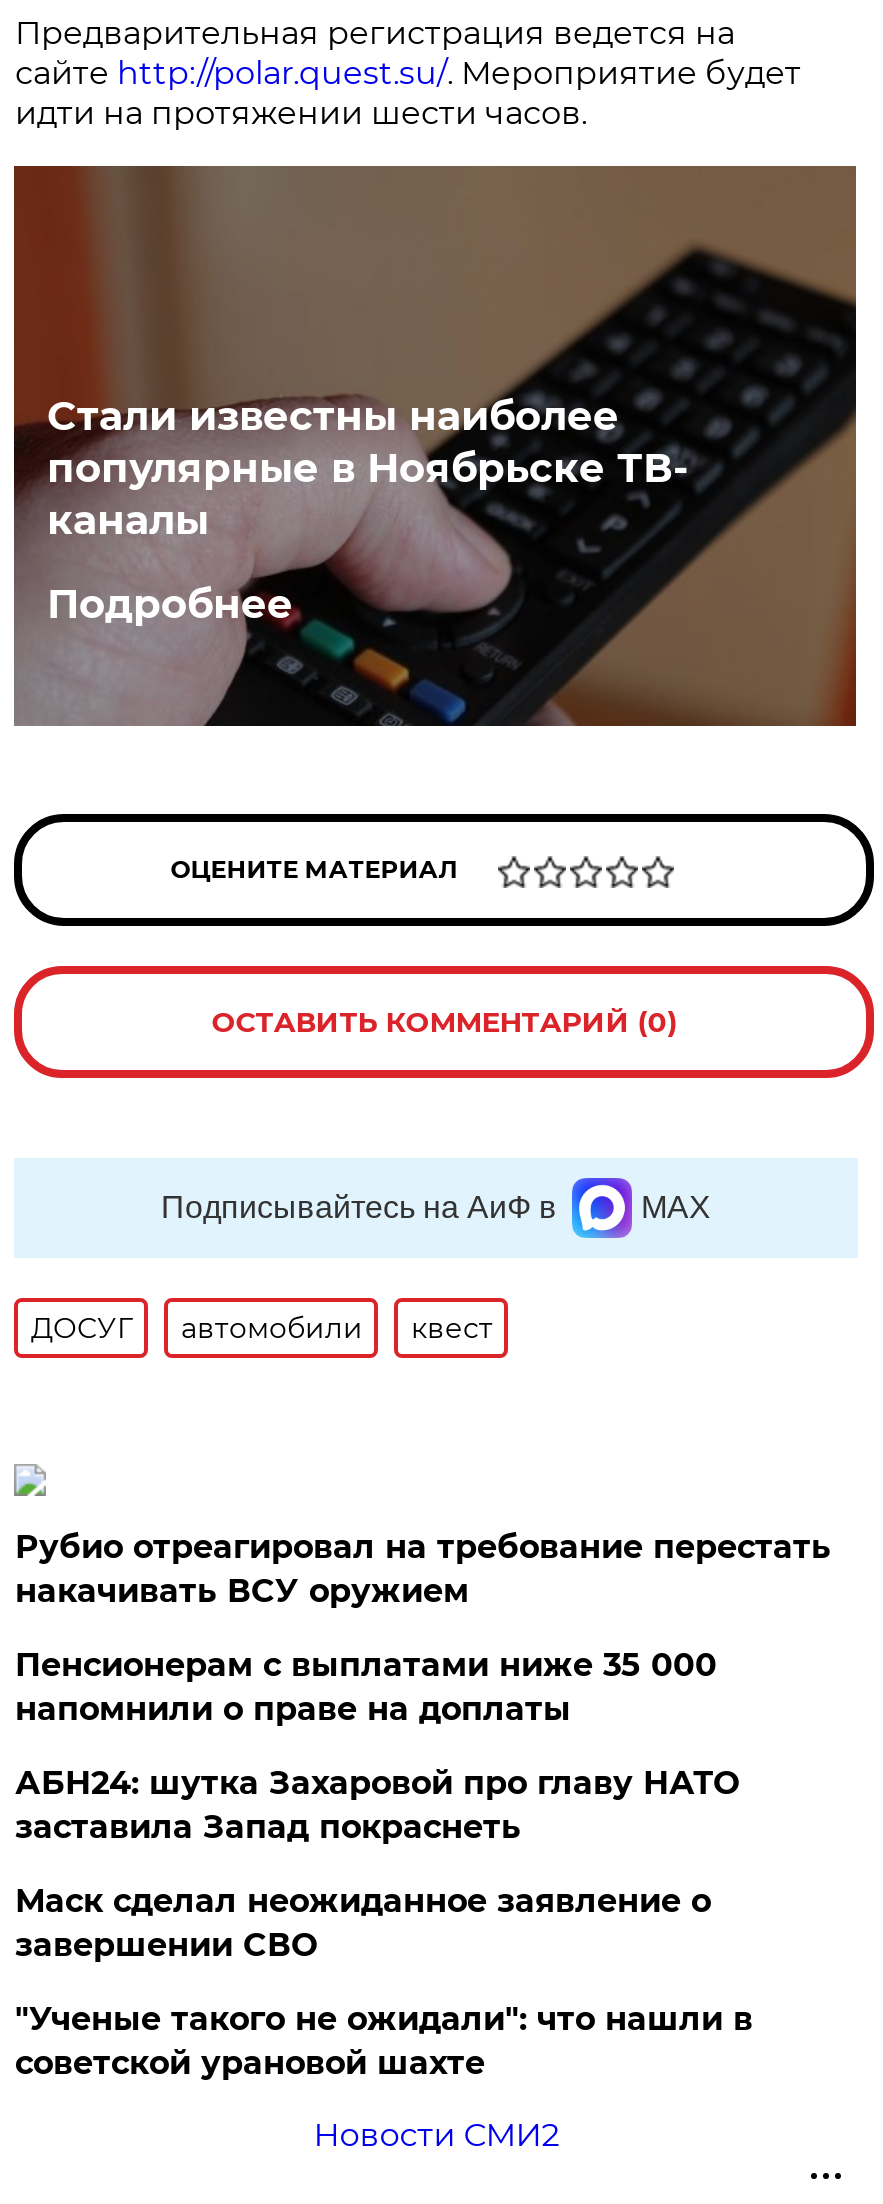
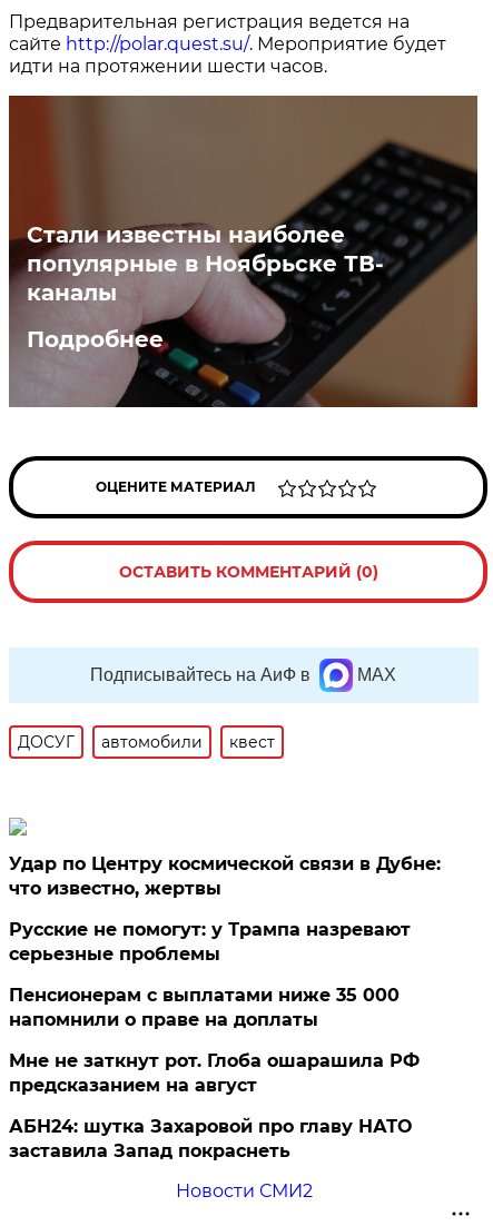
[15,1528,831,1610] Рубио отреагировал на требование перестать | накачивать ВСУ оружием -> [9,853,441,964] Удар по Центру космической связи в Дубне: | что известно, жертвы | Русские не помогут: у Трампа назревают | серьезные проблемы
moved [15,1646,717,1728] -> [9,984,400,1030]: Пенсионерам с выплатами ниже 35 000 | напомнили о праве на доплаты
none -> [9,1050,420,1096] Мне не заткнут рот. Глоба ошарашила РФ | предсказанием на август
moved [15,1764,739,1846] -> [9,1116,412,1161]: АБН24: шутка Захаровой про главу НАТО | заставила Запад покраснеть
[15,1882,753,2082] Маск сделал неожиданное заявление о | завершении СВО | "Ученые такого не ожидали": что нашли в | советской урановой шахте -> none

